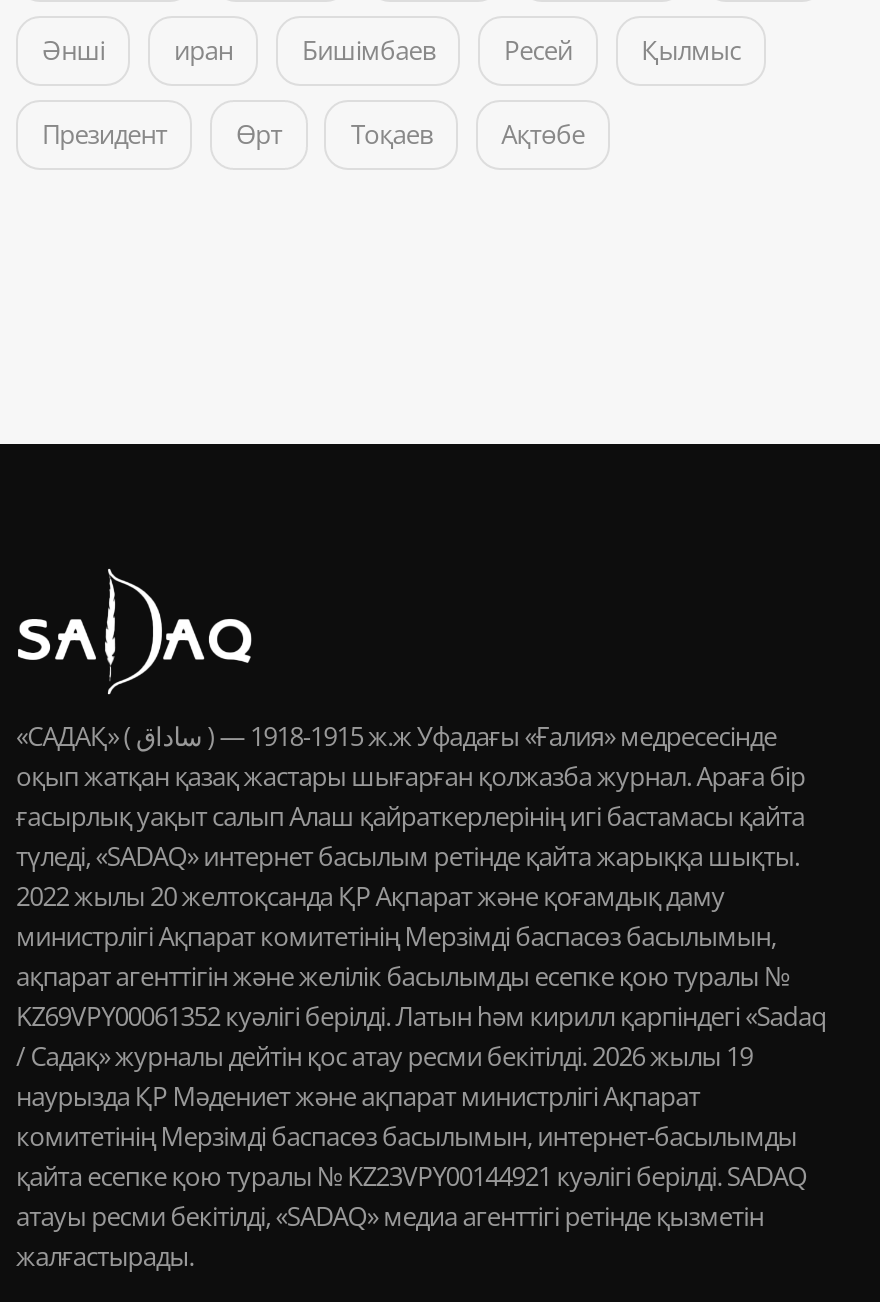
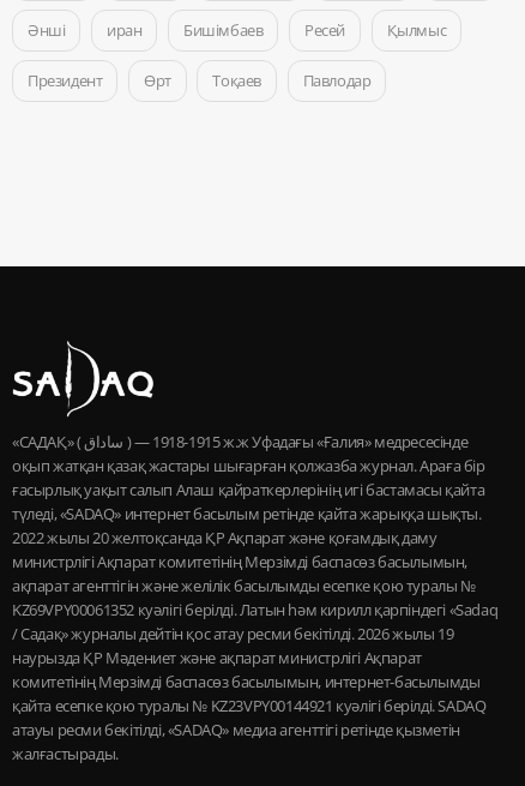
[501,115,585,151] Ақтөбе -> [303,69,371,91] Павлодар

